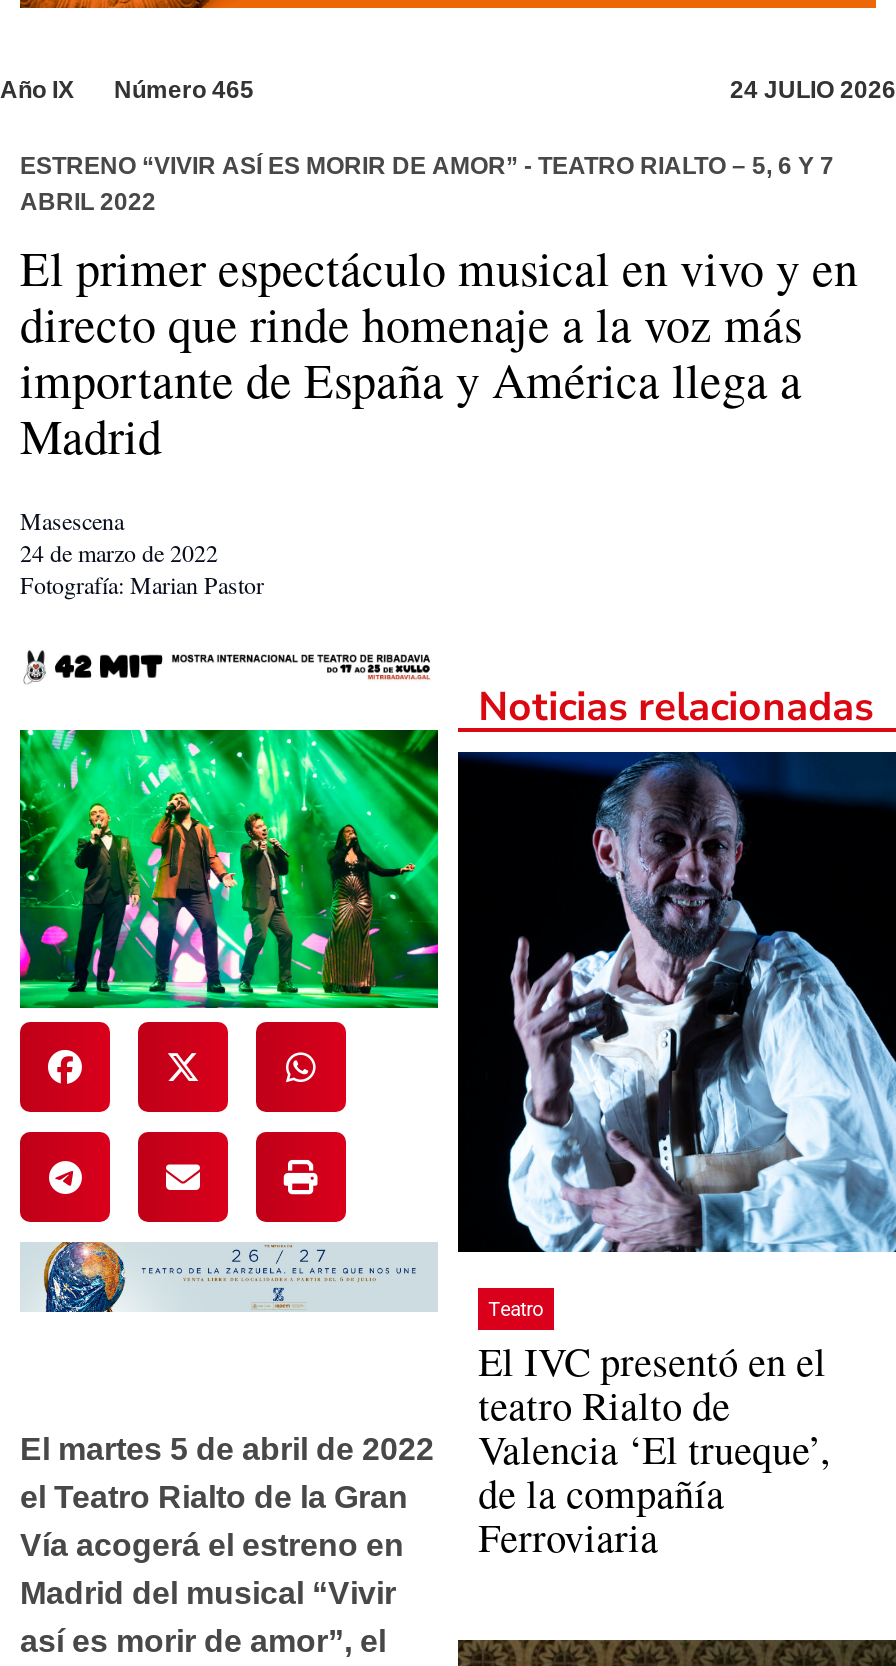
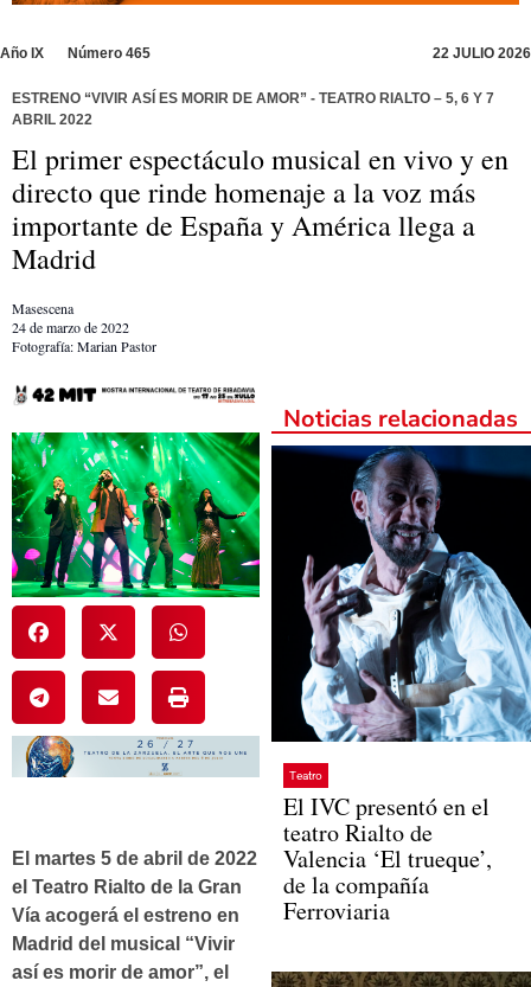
[730,77,896,105] 24 JULIO 2026 -> [433,46,531,62] 22 JULIO 2026

